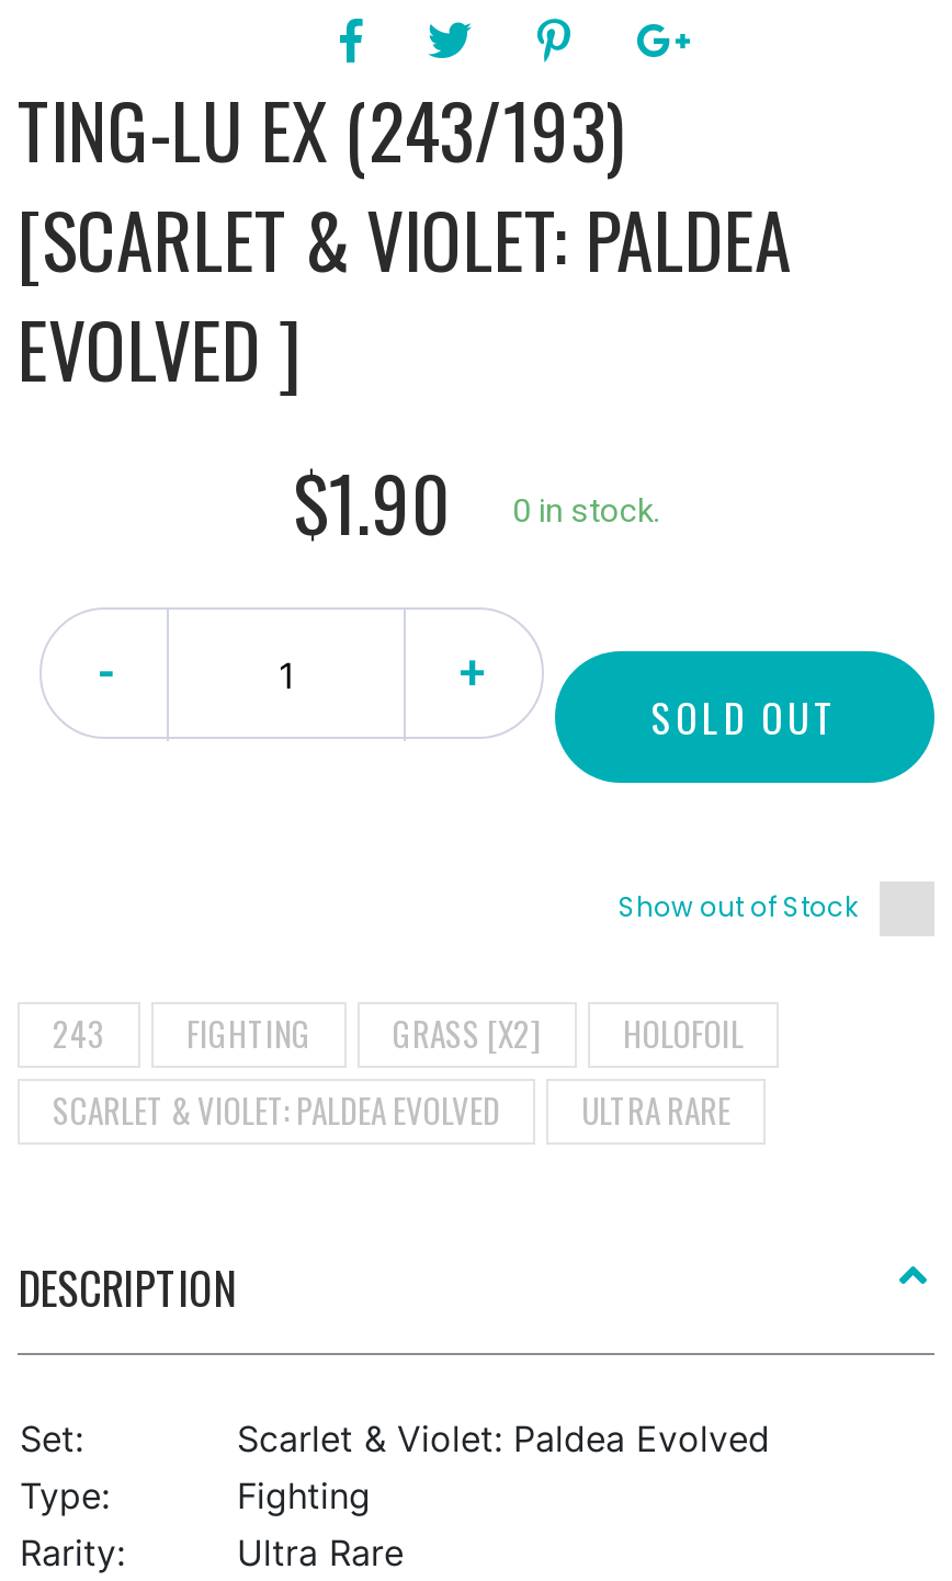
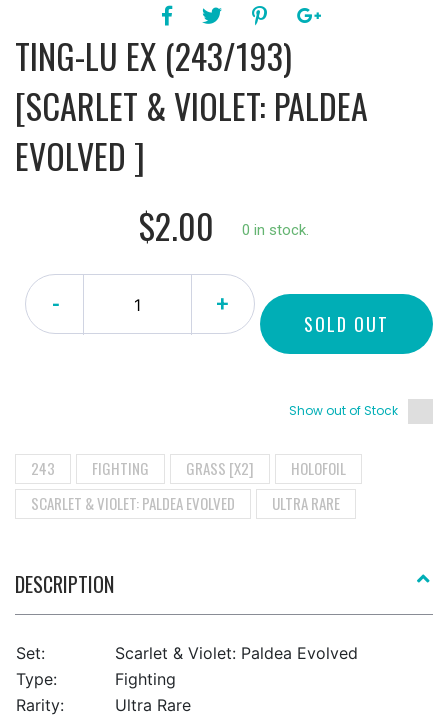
[293,444,659,556] $1.90 0 in stock. -> [139,200,309,251] $2.00 0 in stock.

